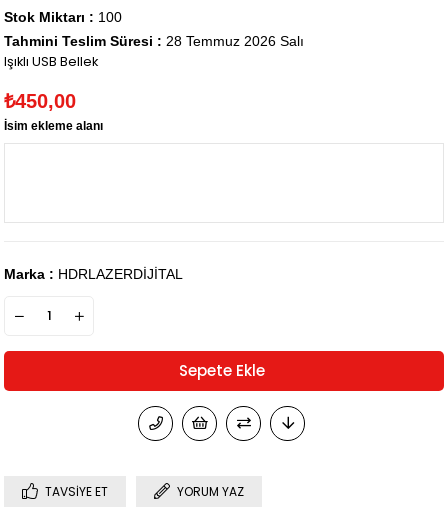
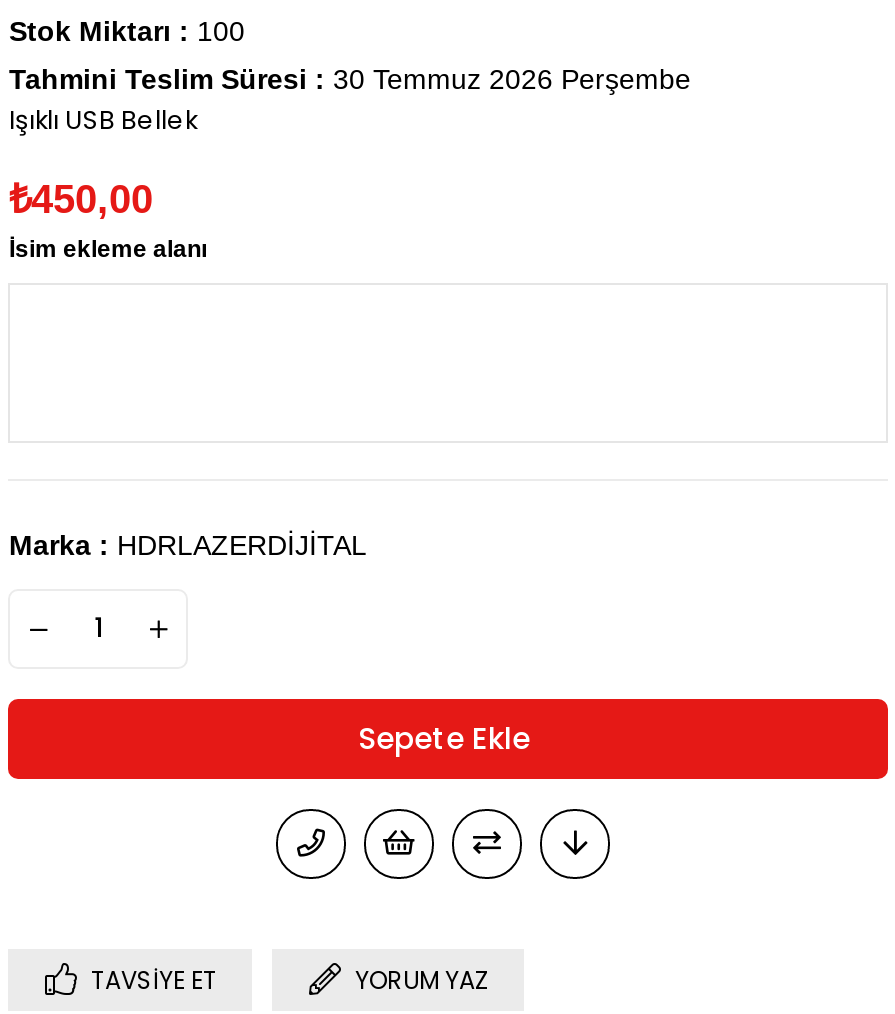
[4,33,304,49] Tahmini Teslim Süresi : 28 Temmuz 2026 Salı -> [9,63,691,95] Tahmini Teslim Süresi : 30 Temmuz 2026 Perşembe

